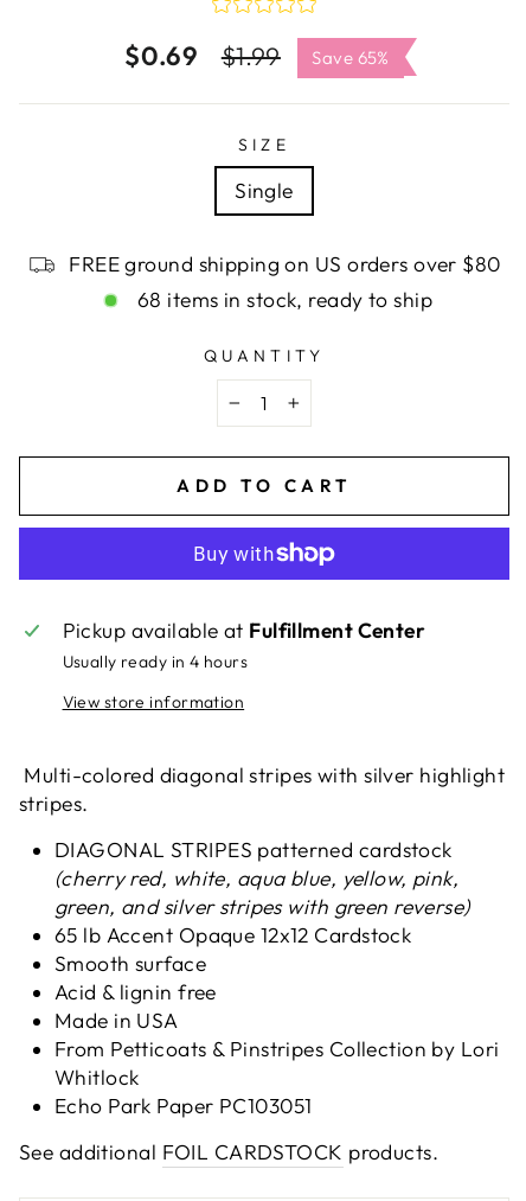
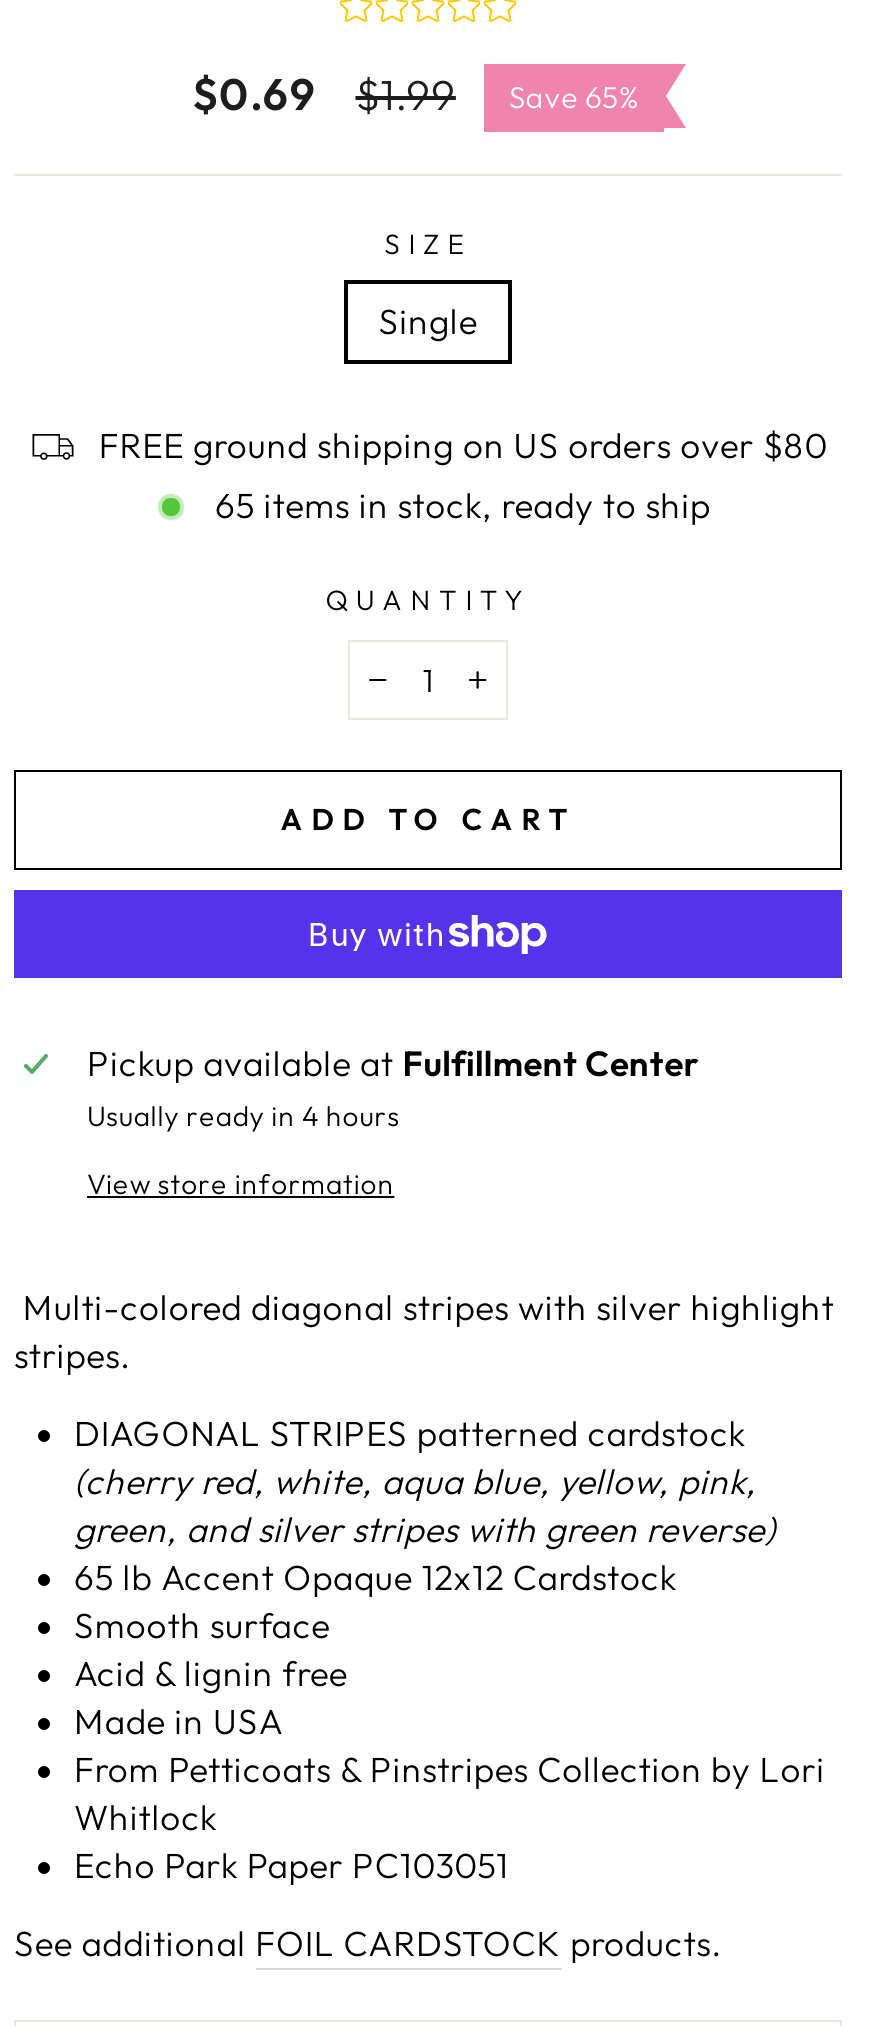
[137,287,432,313] 68 items in stock, ready to ship -> [215,484,711,528] 65 items in stock, ready to ship

